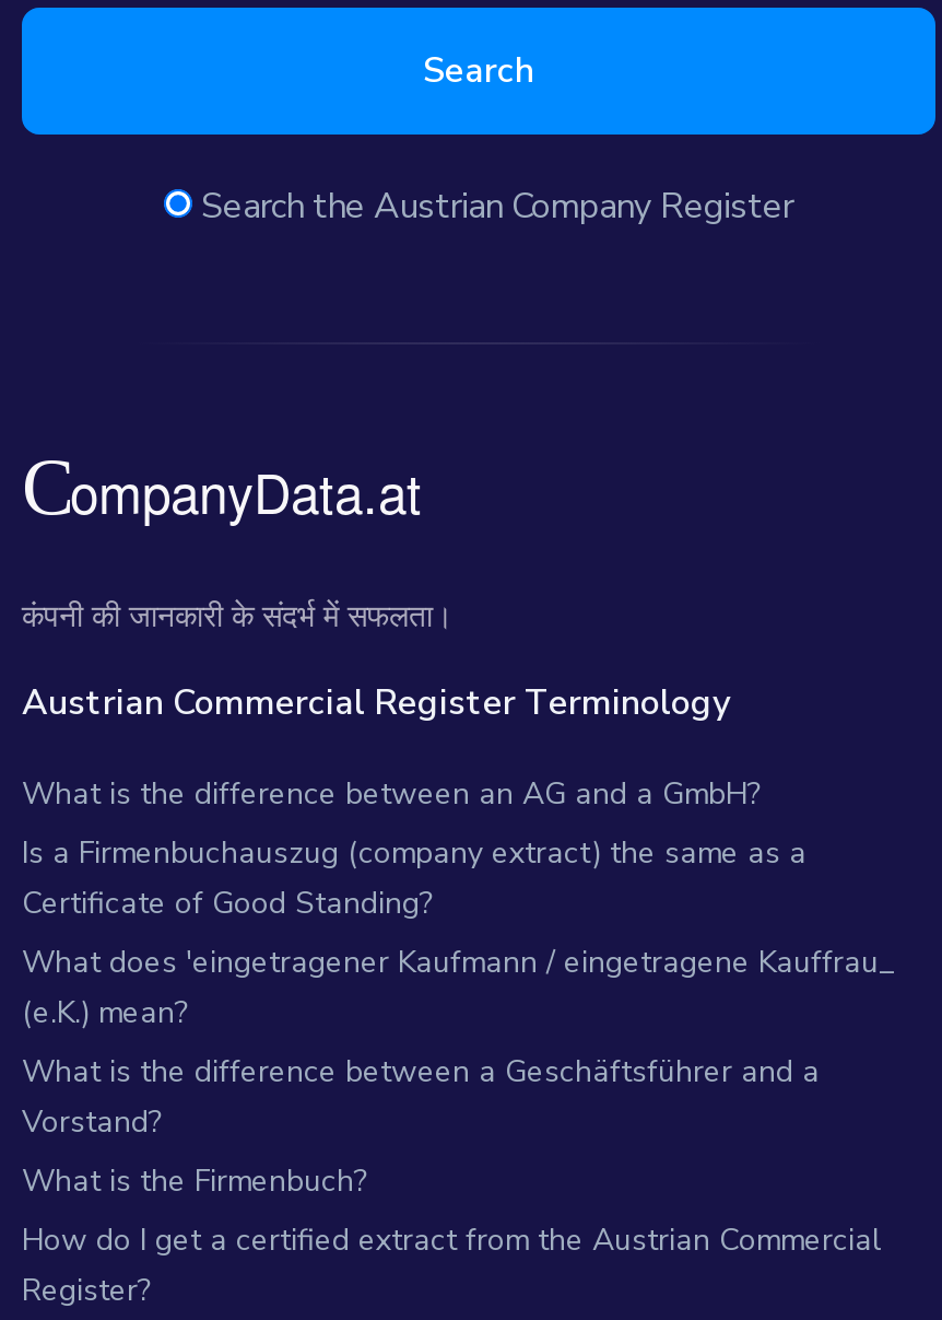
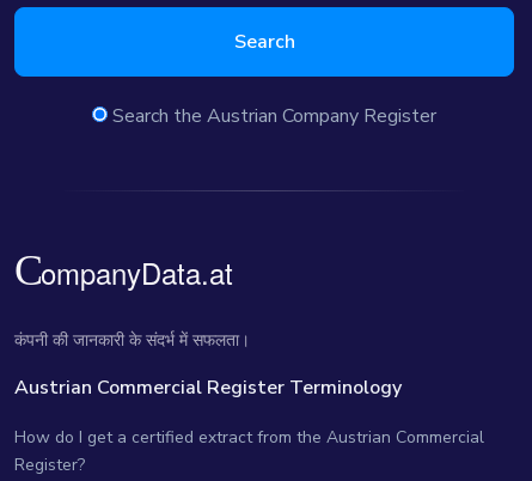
[22,773,894,1201] What is the difference between an AG and a GmbH? | Is a Firmenbuchauszug (company extract) the same as a | Certificate of Good Standing? | What does 'eingetragener Kaufmann / eingetragene Kauffrau_ | (e.K.) mean? | What is the difference between a Geschäftsführer and a | Vorstand? | What is the Firmenbuch? -> none

